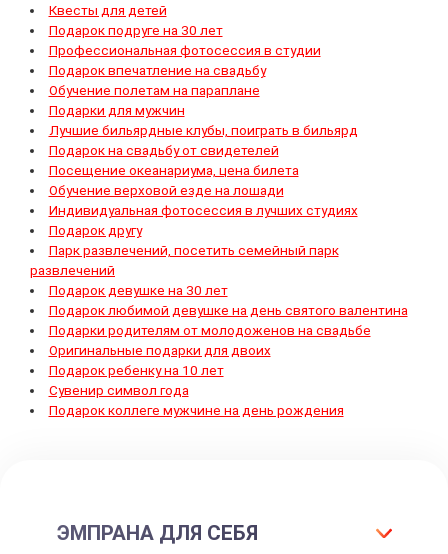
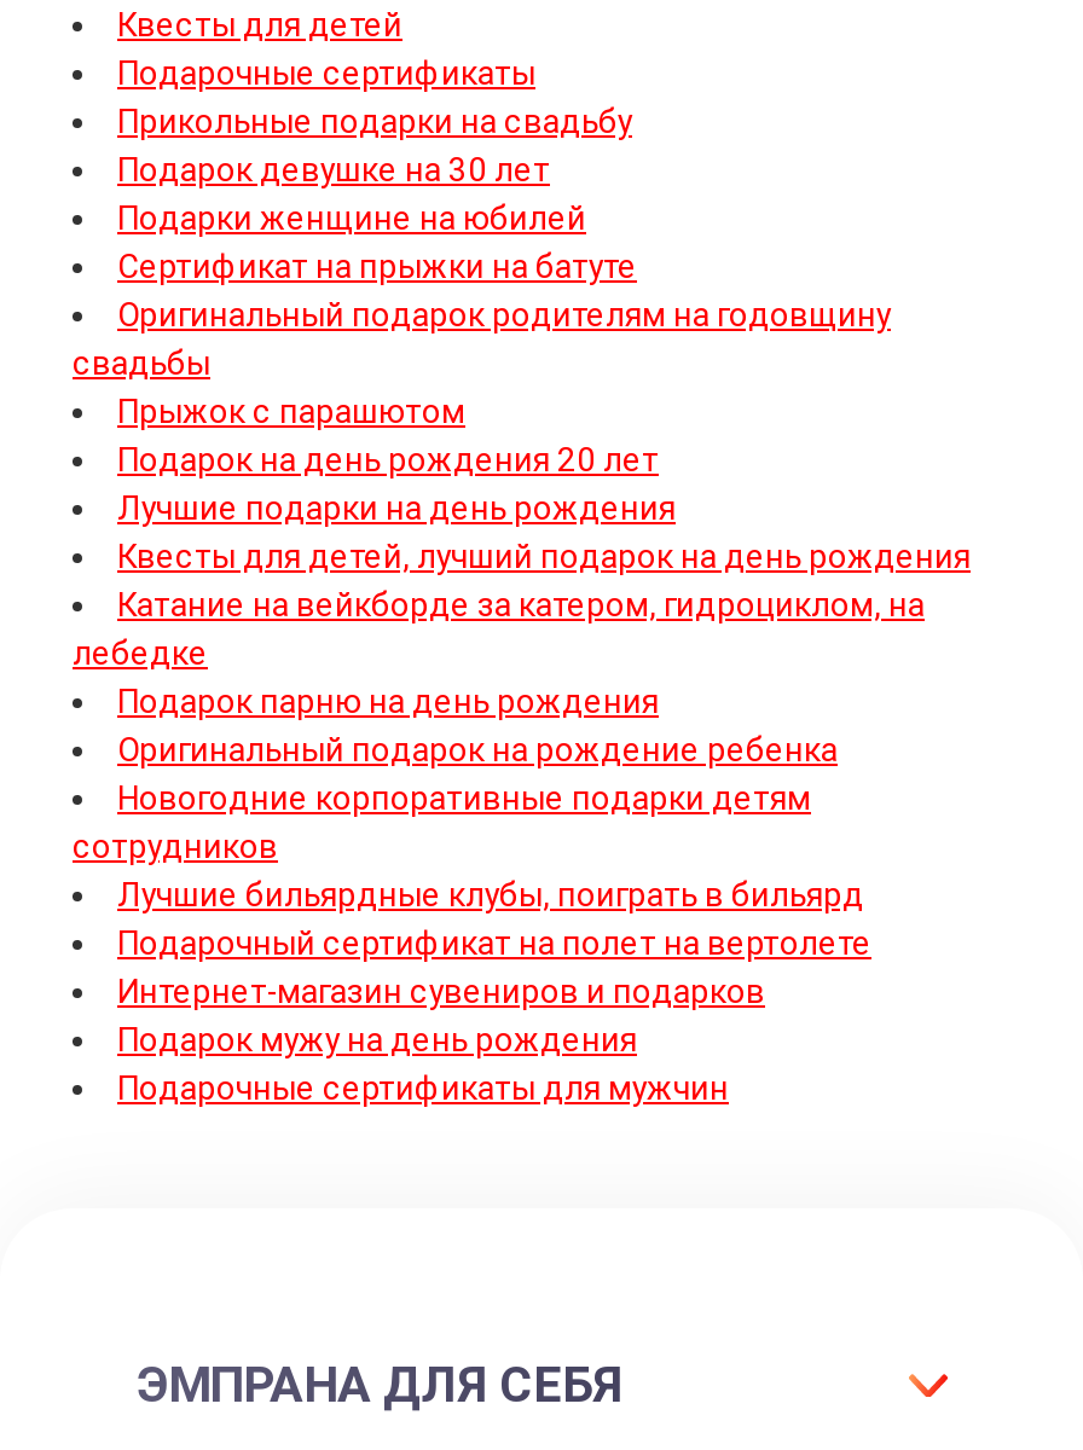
[48,22,320,118] Подарок подруге на 30 лет | Профессиональная фотосессия в студии | Подарок впечатление на свадьбу | Обучение полетам на параплане | Подарки для мужчин -> [73,54,971,866] Подарочные сертификаты | Прикольные подарки на свадьбу | Подарки женщине на юбилей | Сертификат на прыжки на батуте | Оригинальный подарок родителям на годовщину | свадьбы | Прыжок с парашютом | Подарок на день рождения 20 лет | Лучшие подарки на день рождения | Квесты для детей, лучший подарок на день рождения | Катание на вейкборде за катером, гидроциклом, на | лебедке | Подарок парню на день рождения | Оригинальный подарок на рождение ребенка | Новогодние корпоративные подарки детям | сотрудников
moved [48,122,357,138] -> [117,876,864,914]: Лучшие бильярдные клубы, поиграть в бильярд
[30,142,407,418] Подарок на свадьбу от свидетелей | Посещение океанариума, цена билета | Обучение верховой езде на лошади | Индивидуальная фотосессия в лучших студиях | Подарок другу | Парк развлечений, посетить семейный парк | развлечений | Подарок любимой девушке на день святого валентина | Подарки родителям от молодоженов на свадьбе | Оригинальные подарки для двоих | Подарок ребенку на 10 лет | Сувенир символ года | Подарок коллеге мужчине на день рождения -> [117,924,871,1108] Подарочный сертификат на полет на вертолете | Интернет-магазин сувениров и подарков | Подарок мужу на день рождения | Подарочные сертификаты для мужчин
moved [48,282,227,298] -> [117,151,550,189]: Подарок девушке на 30 лет

